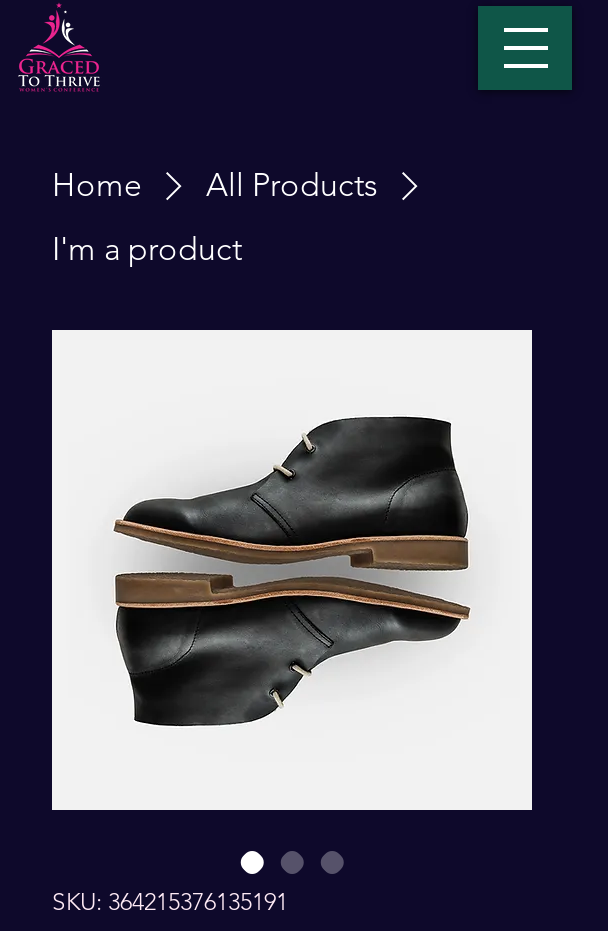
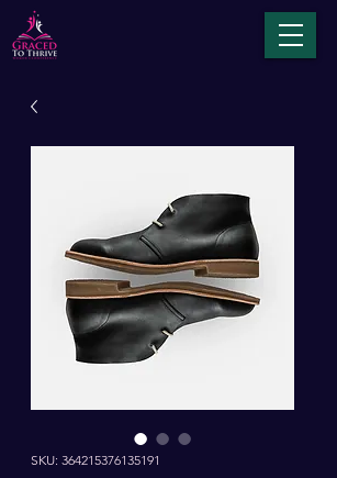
[52,166,378,268] Home | All Products | I'm a product -> none

